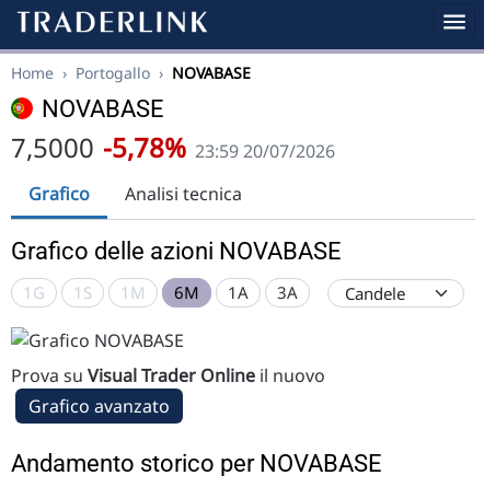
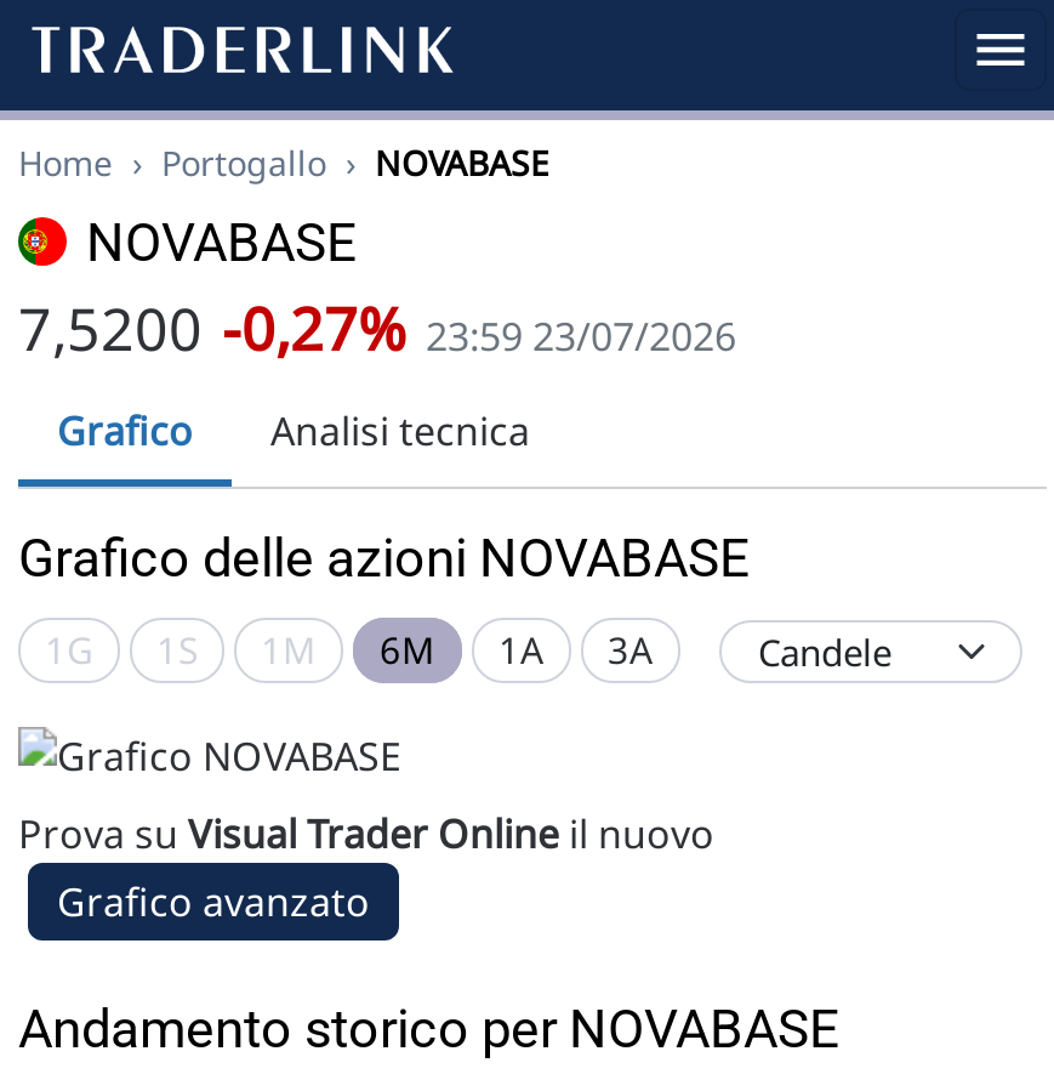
[11,129,335,165] 7,5000 -5,78% 23:59 20/07/2026 -> [18,288,736,368] 7,5200 -0,27% 23:59 23/07/2026

